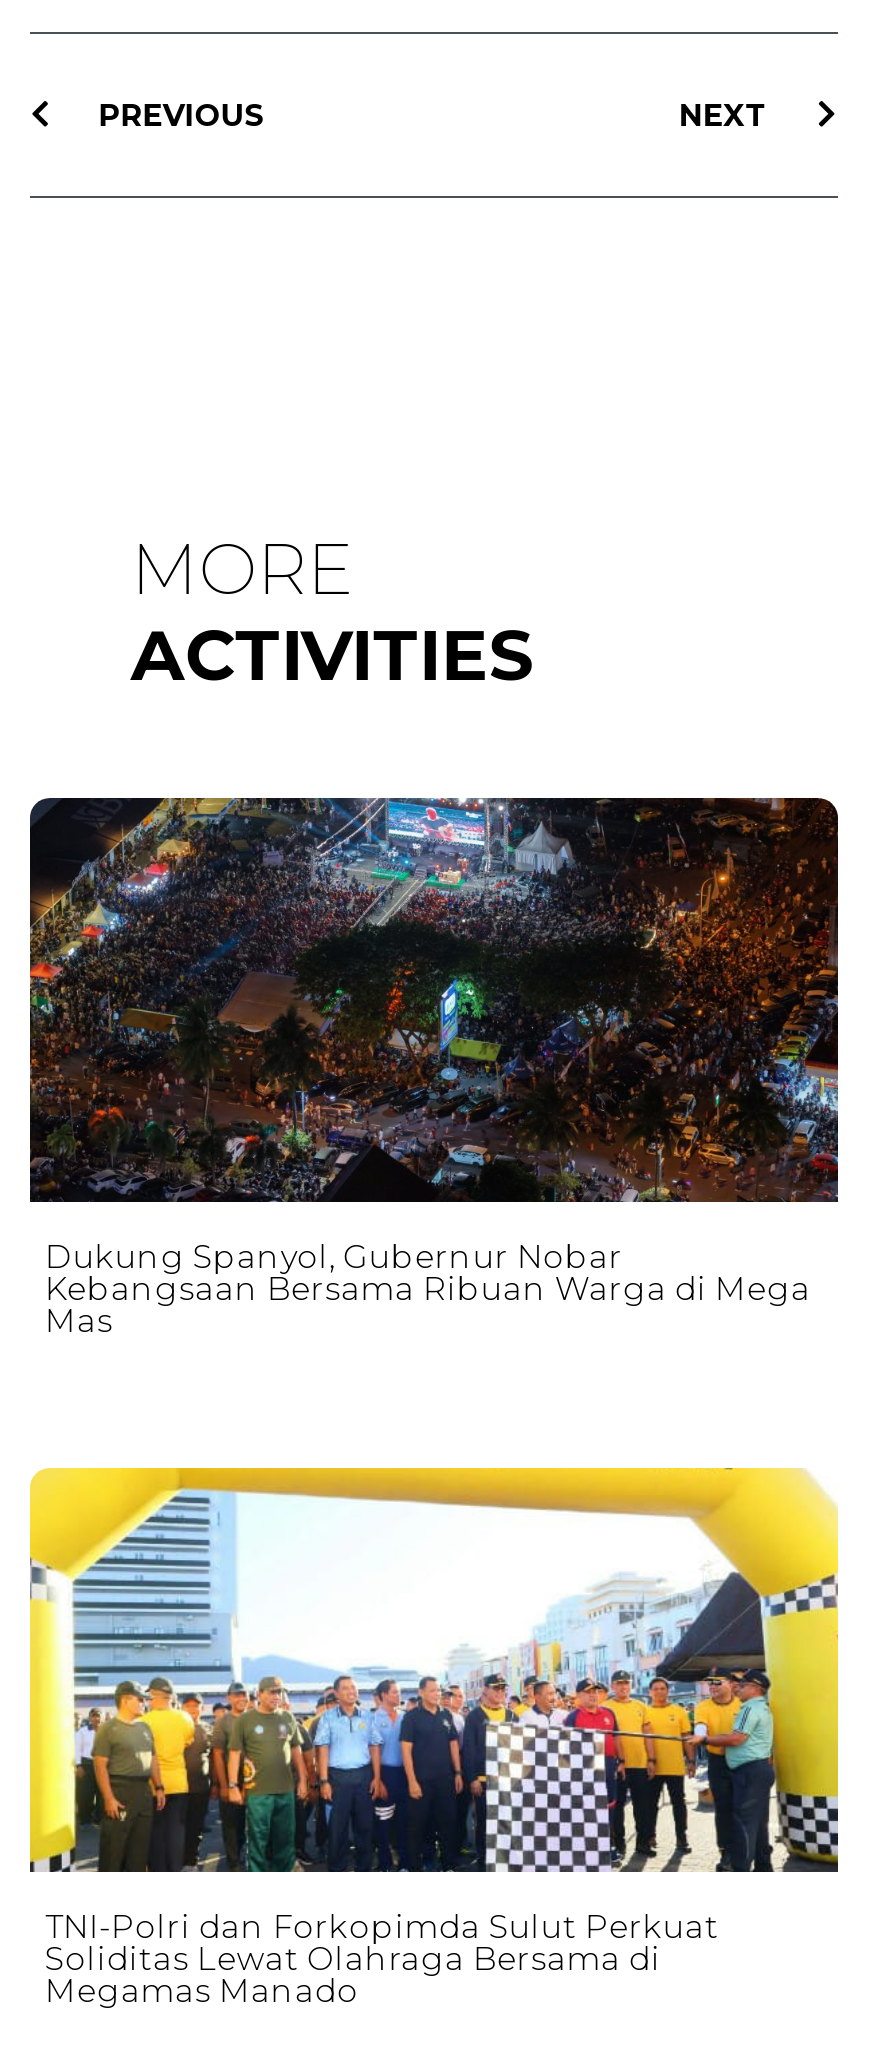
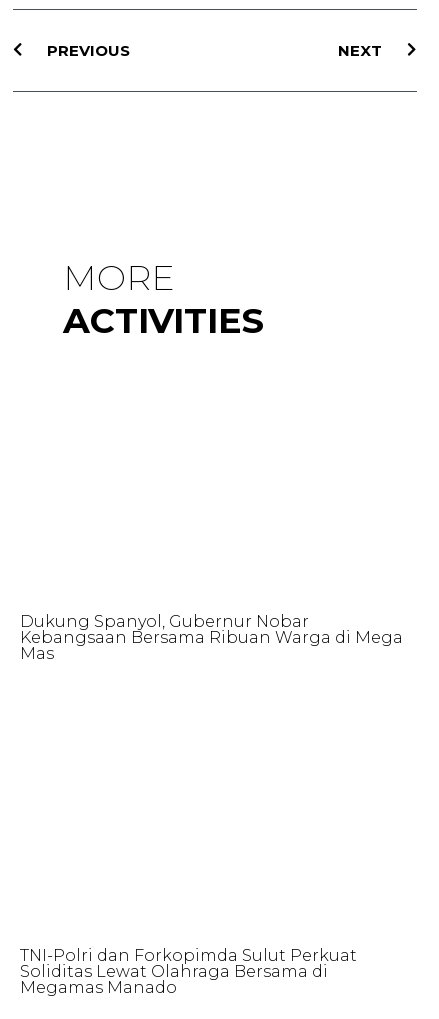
[28,796,840,1204] [image] -> none
[28,1466,840,1874] [image] -> none

